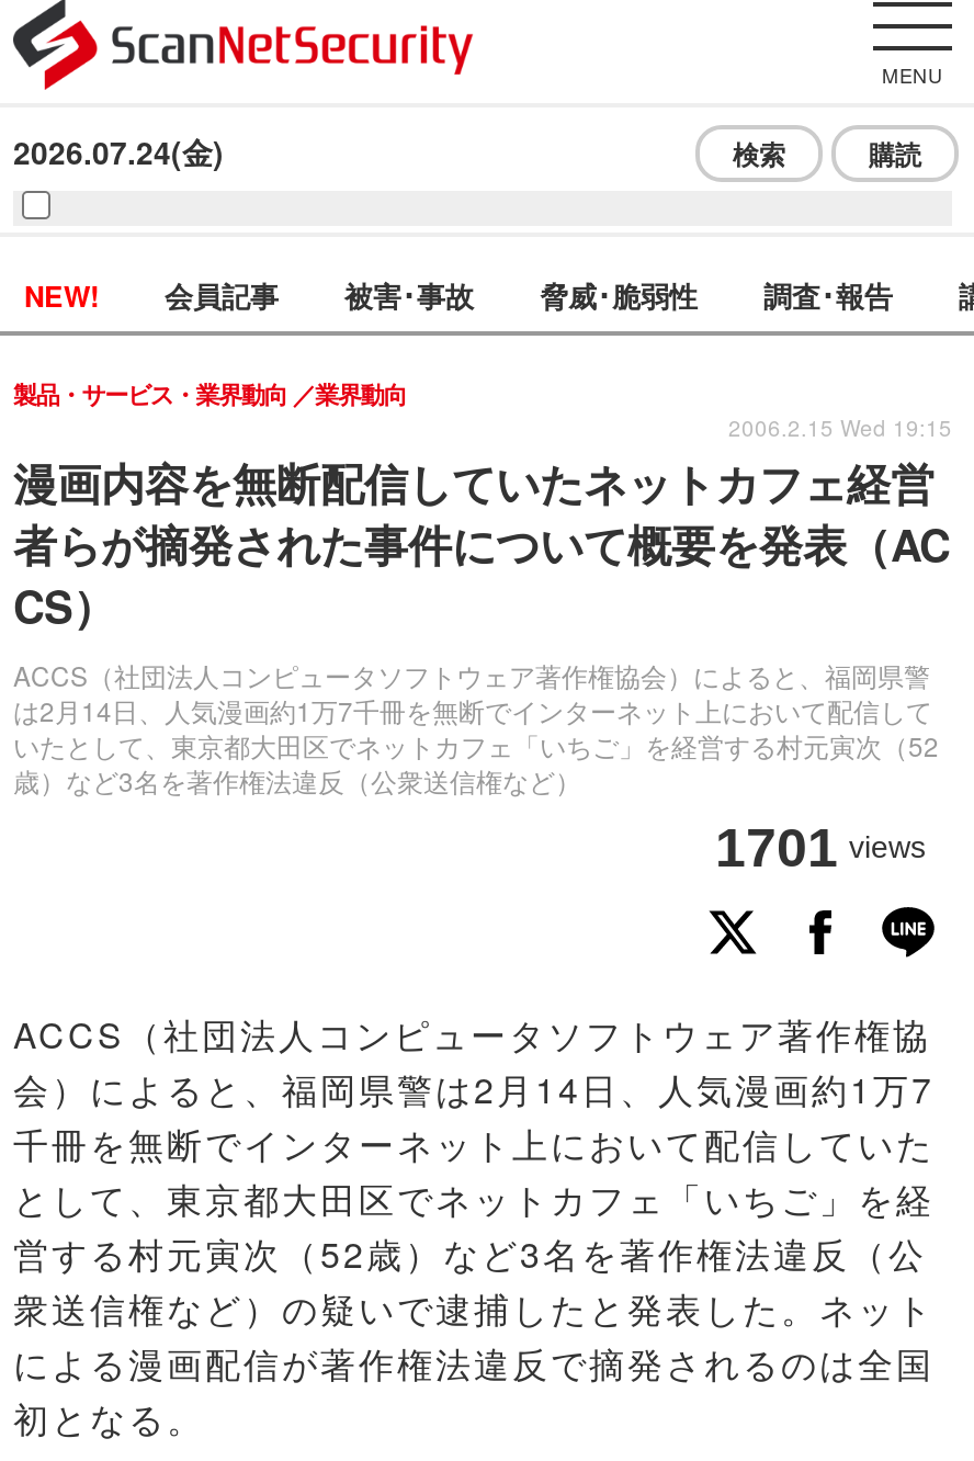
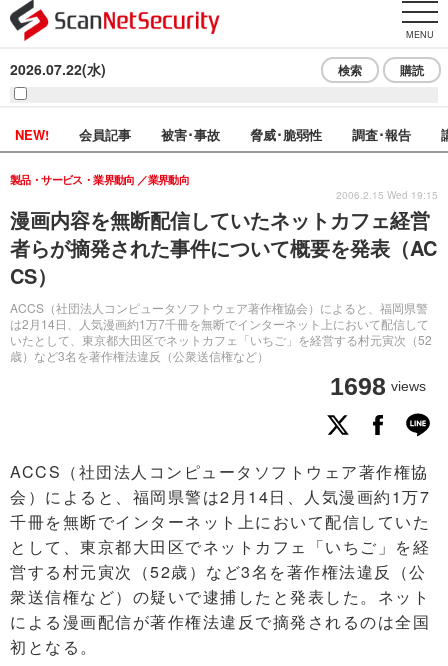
[13,129,224,173] 2026.07.24(金) -> [10,59,106,79] 2026.07.22(水)
[715,816,926,877] 1701 views -> [330,372,426,400] 1698 views

